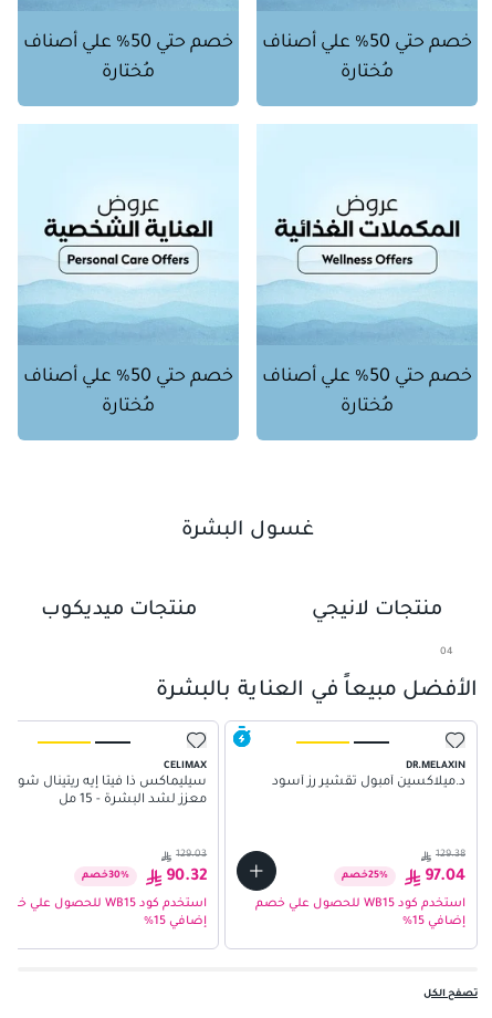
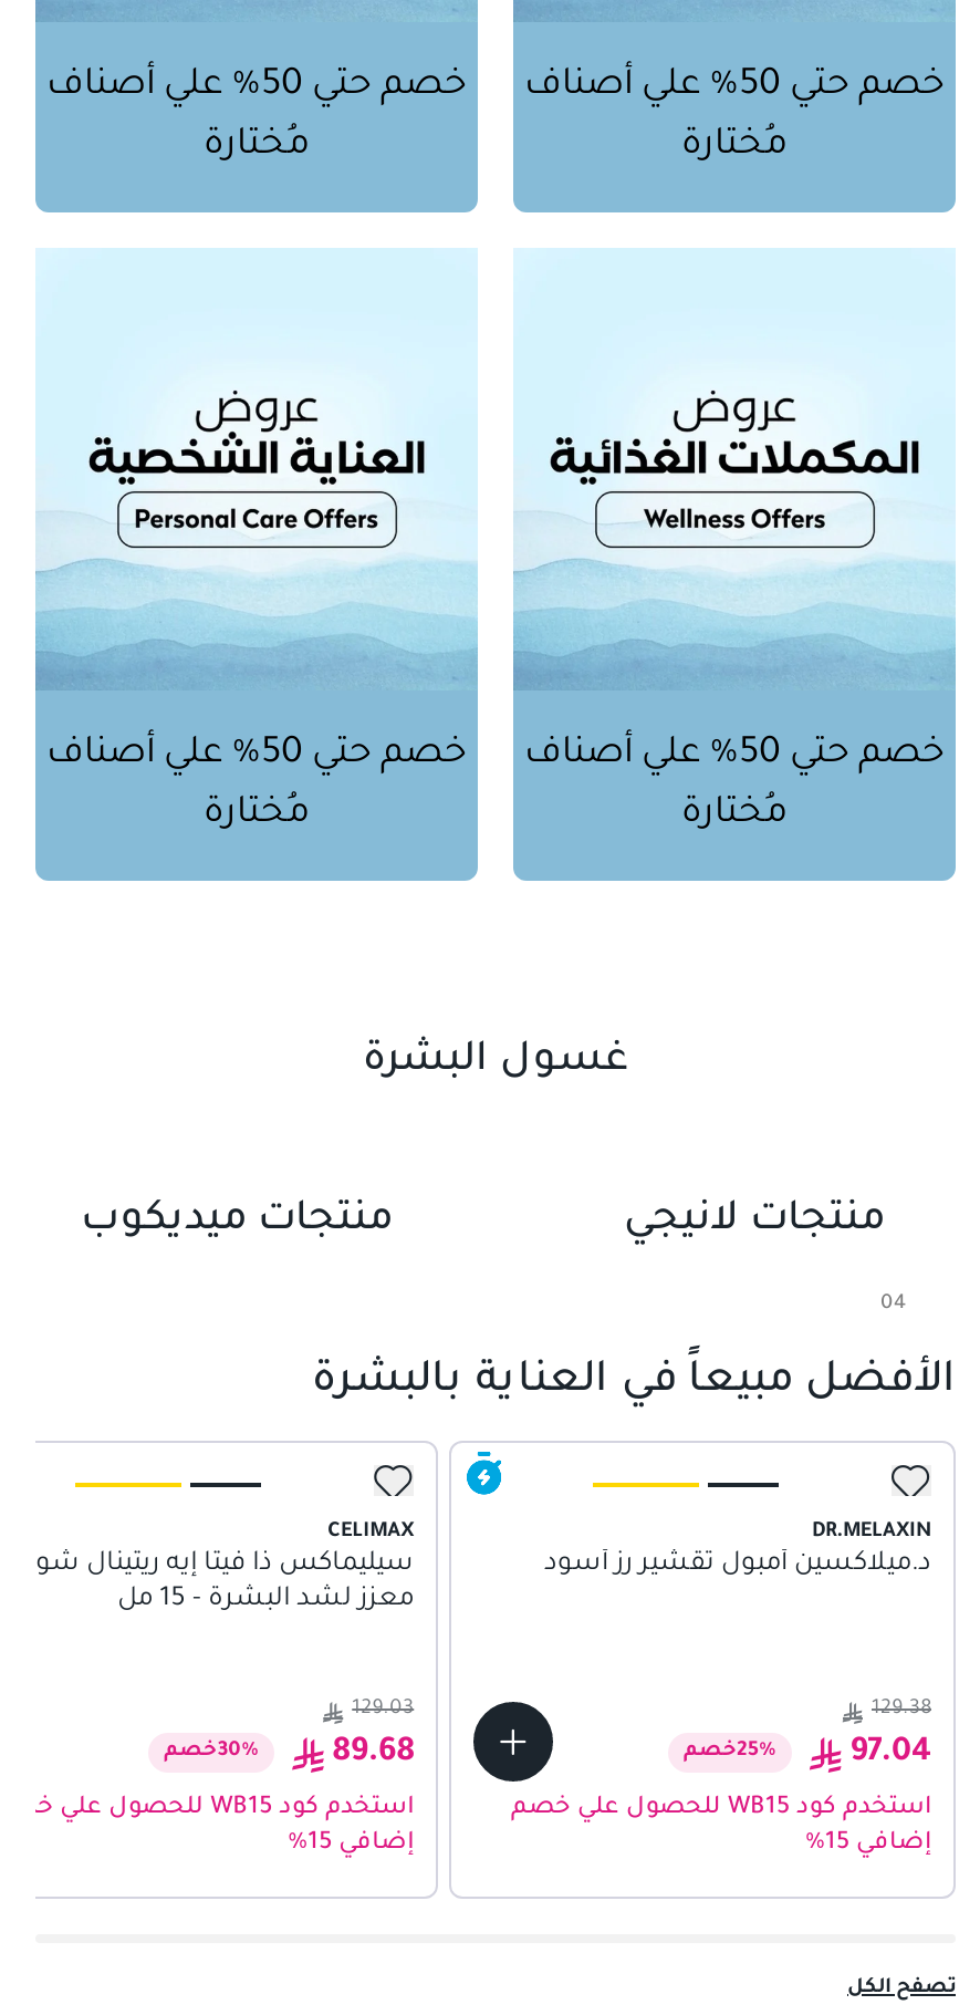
[166,869,207,886] 90.32 -> [332,1737,414,1773] 89.68

